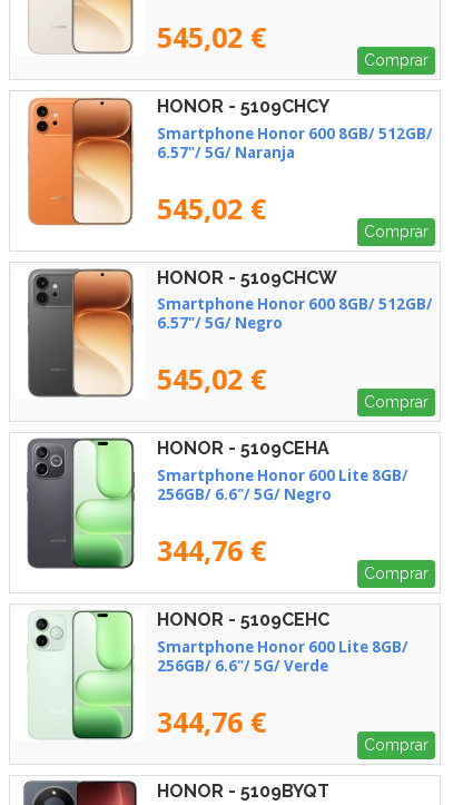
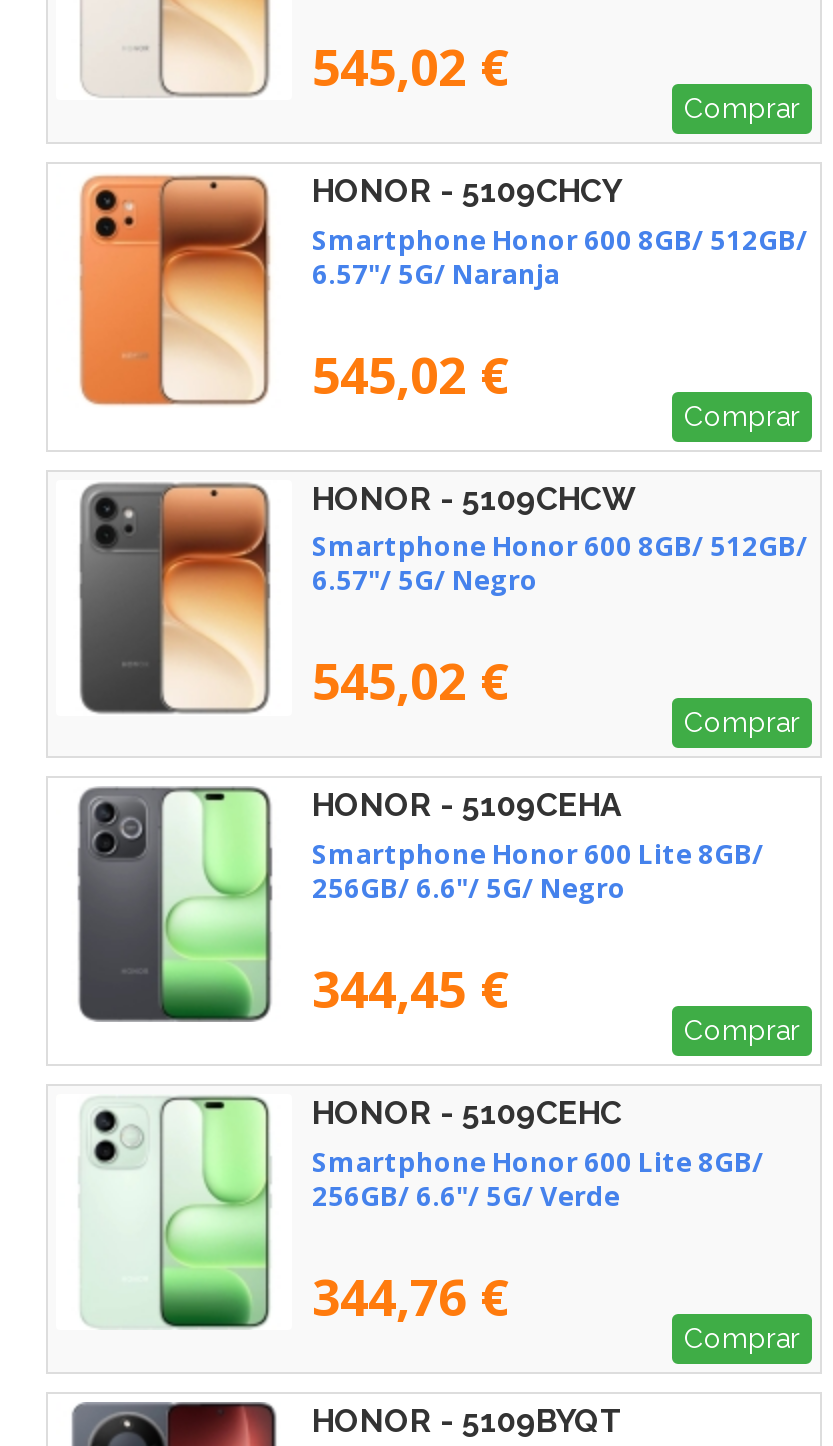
[157,531,266,569] 344,76 € -> [312,954,508,1022] 344,45 €

